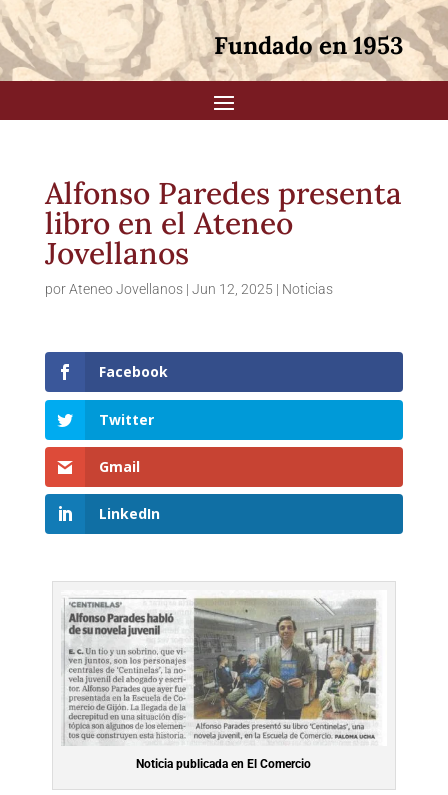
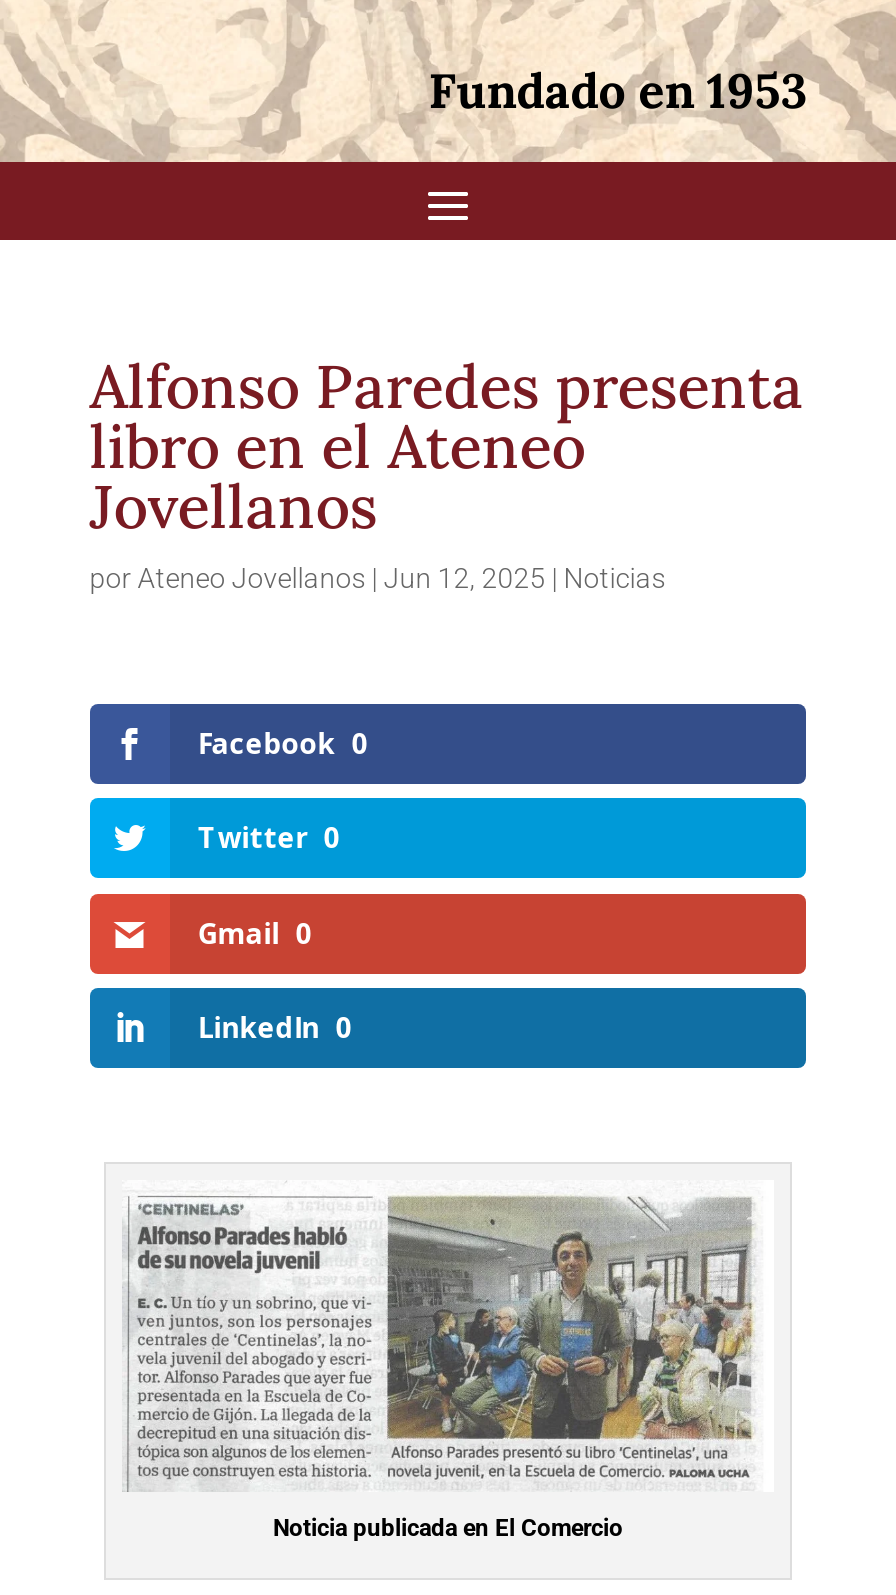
[99,362,168,381] Facebook -> [198,725,368,763] Facebook 0
[99,409,154,428] Twitter -> [198,819,340,857] Twitter 0
[99,457,140,476] Gmail -> [198,913,312,951] Gmail 0
[99,504,160,523] LinkedIn -> [198,1008,352,1046] LinkedIn 0

